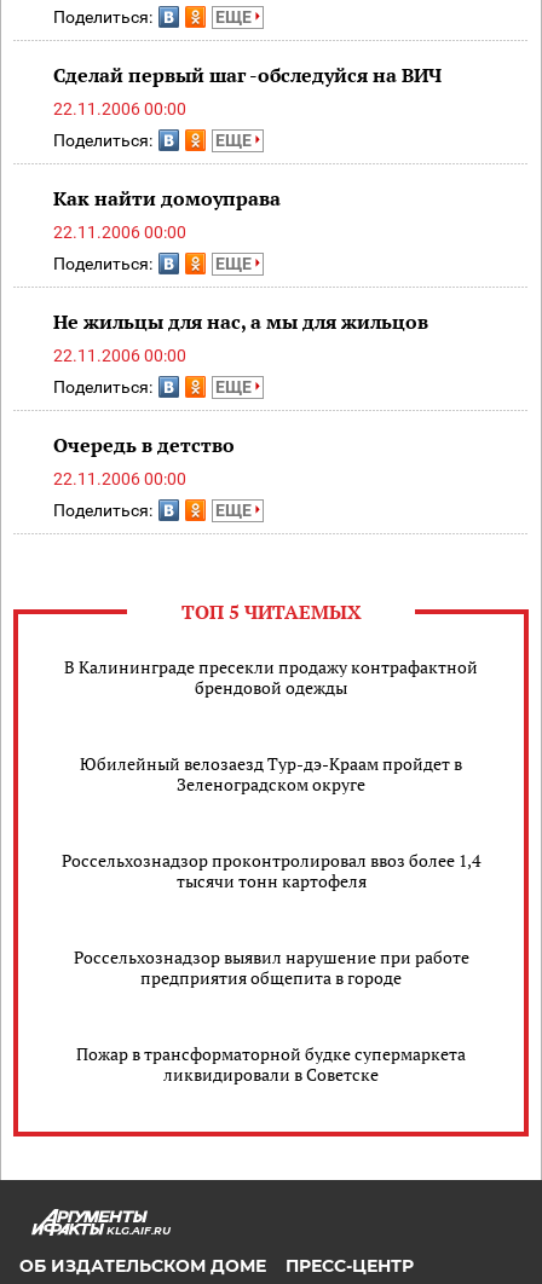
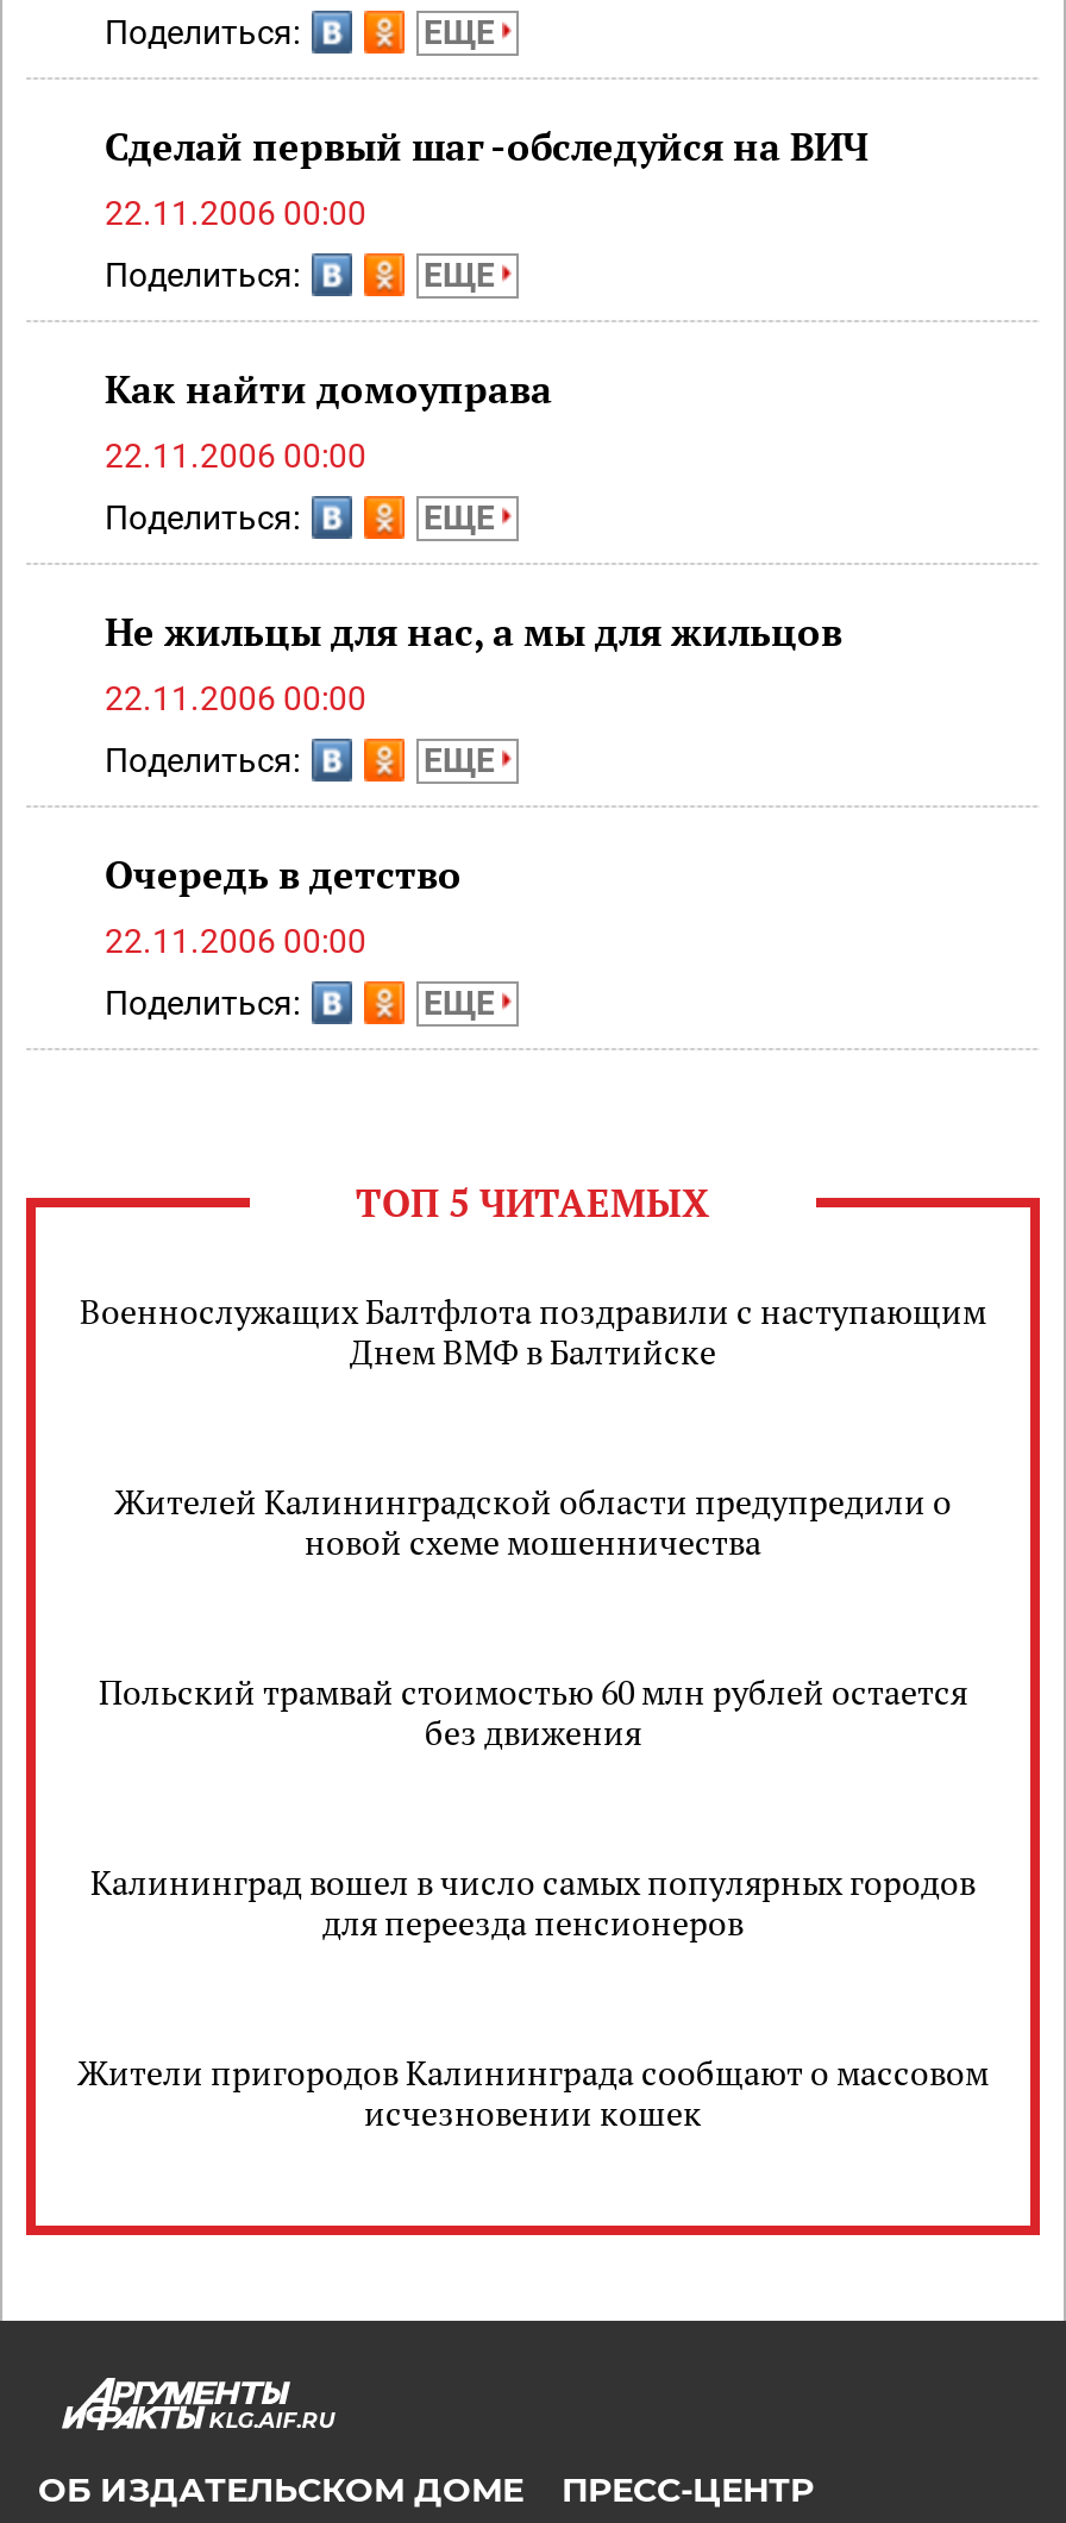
[64,655,478,699] В Калининграде пресекли продажу контрафактной | брендовой одежды -> [80,1288,986,1374] Военнослужащих Балтфлота поздравили с наступающим | Днем ВМФ в Балтийске
[80,752,462,796] Юбилейный велозаезд Тур-дэ-Краам пройдет в | Зеленоградском округе -> [114,1479,952,1564] Жителей Калининградской области предупредили о | новой схеме мошенничества
[62,849,480,892] Россельхознадзор проконтролировал ввоз более 1,4 | тысячи тонн картофеля -> [99,1669,967,1755] Польский трамвай стоимостью 60 млн рублей остается | без движения
[73,945,469,989] Россельхознадзор выявил нарушение при работе | предприятия общепита в городе -> [90,1859,976,1945] Калининград вошел в число самых популярных городов | для переезда пенсионеров
[76,1042,466,1086] Пожар в трансформаторной будке супермаркета | ликвидировали в Советске -> [77,2050,989,2135] Жители пригородов Калининграда сообщают о массовом | исчезновении кошек

